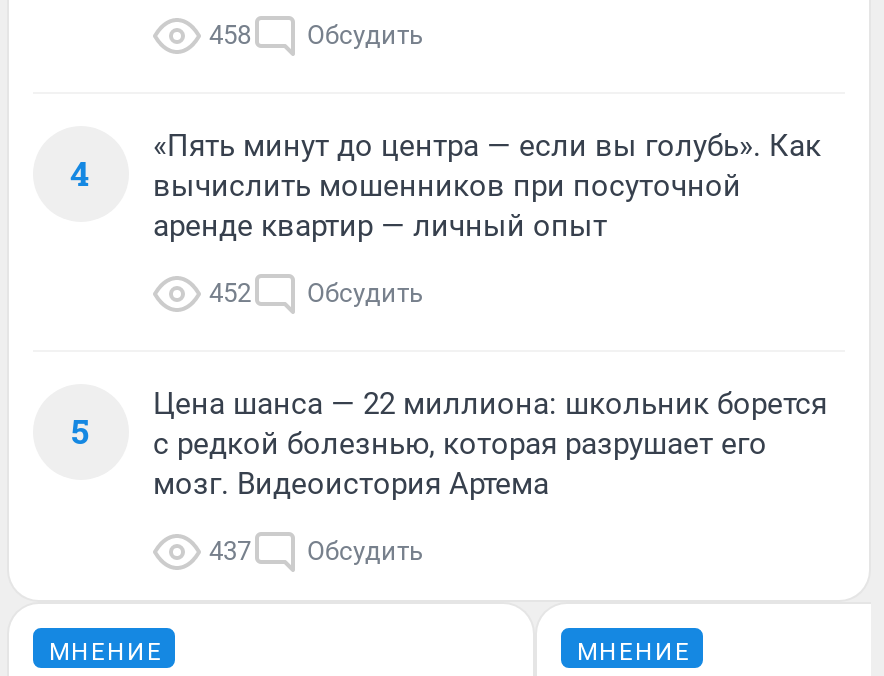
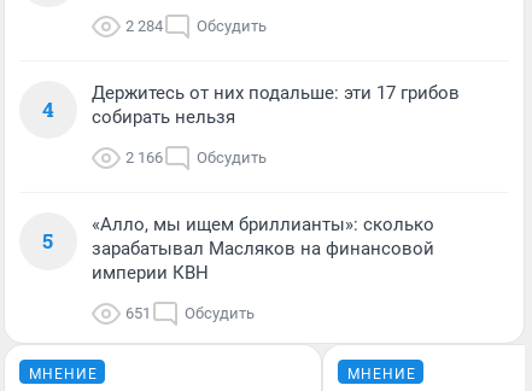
[209,19,423,49] 458 Обсудить -> [125,17,267,35] 2 284 Обсудить
[153,127,821,243] «Пять минут до центра — если вы голубь». Как | вычислить мошенников при посуточной | аренде квартир — личный опыт -> [92,82,460,128] Держитесь от них подальше: эти 17 грибов | собирать нельзя
[209,277,423,307] 452 Обсудить -> [125,148,267,166] 2 166 Обсудить
[153,385,827,501] Цена шанса — 22 миллиона: школьник борется | с редкой болезнью, которая разрушает его | мозг. Видеоистория Артема -> [92,213,434,283] «Алло, мы ищем бриллианты»: сколько | зарабатывал Масляков на финансовой | империи КВН
[209,535,423,565] 437 Обсудить -> [125,304,255,322] 651 Обсудить

